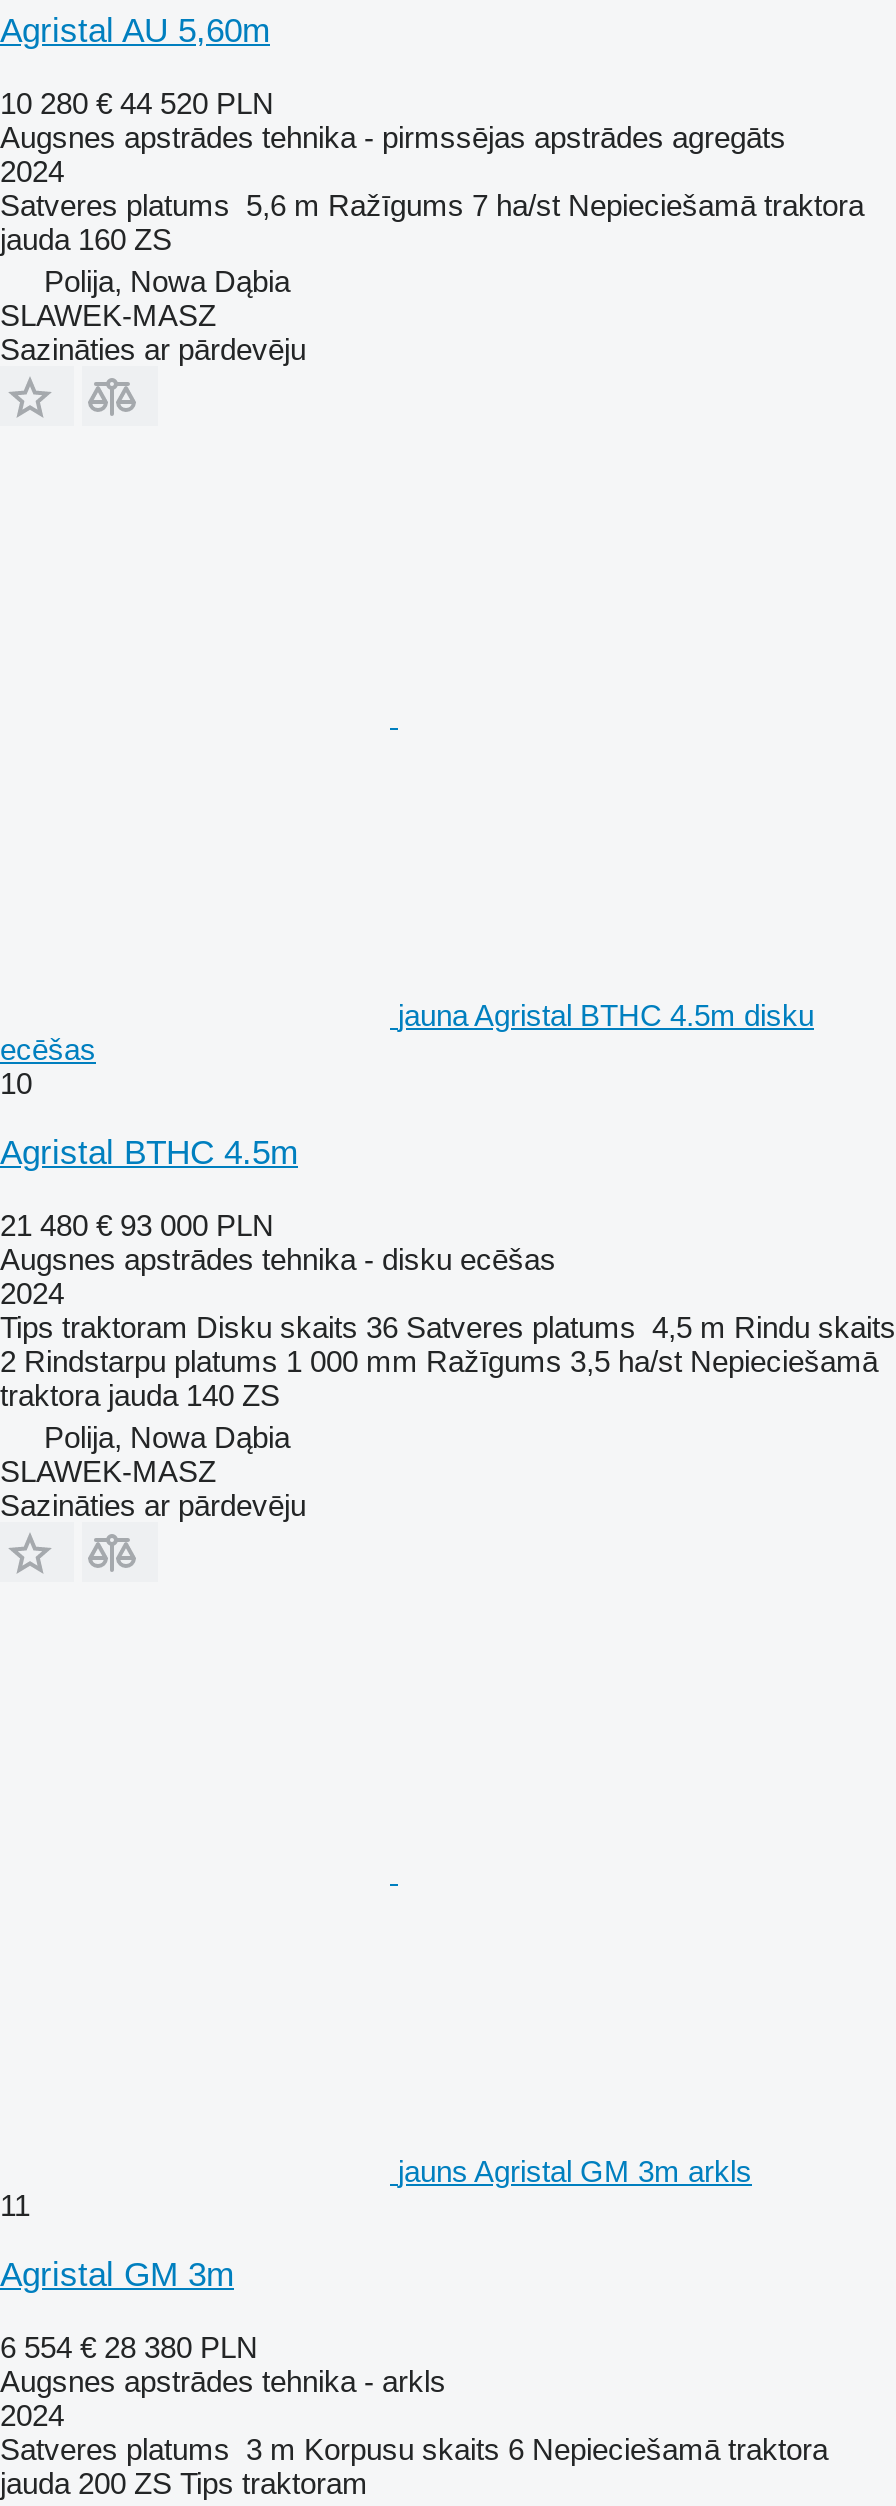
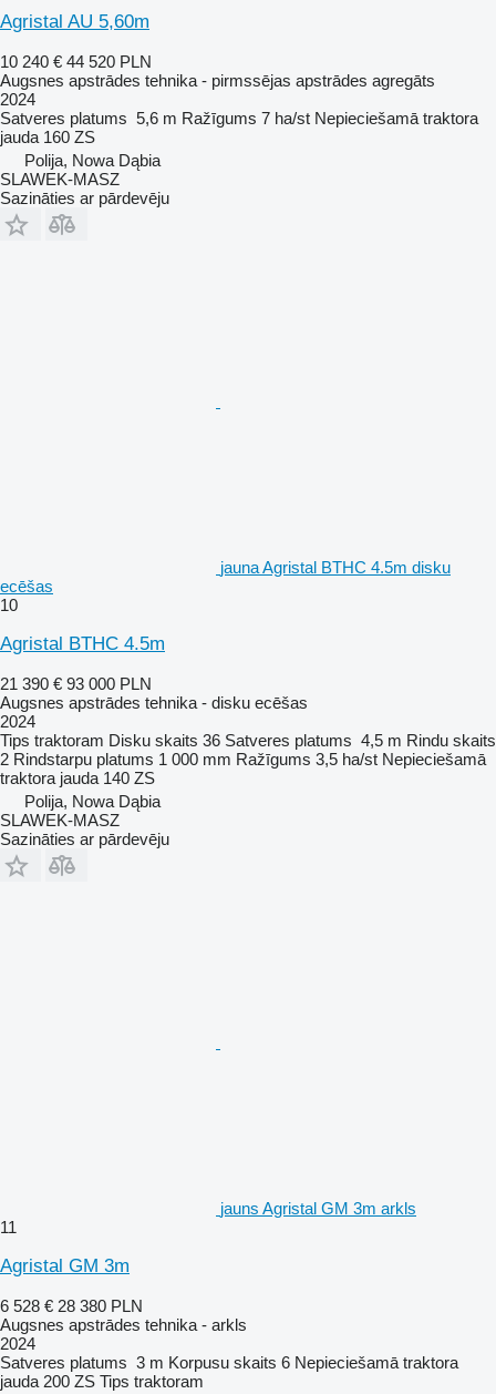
[0,86,274,120] 10 280 € 44 520 PLN -> [0,52,152,71] 10 240 € 44 520 PLN
[0,1208,274,1242] 21 480 € 93 000 PLN -> [0,674,152,693] 21 390 € 93 000 PLN
[0,2330,258,2364] 6 554 € 28 380 PLN -> [0,1296,143,1315] 6 528 € 28 380 PLN

